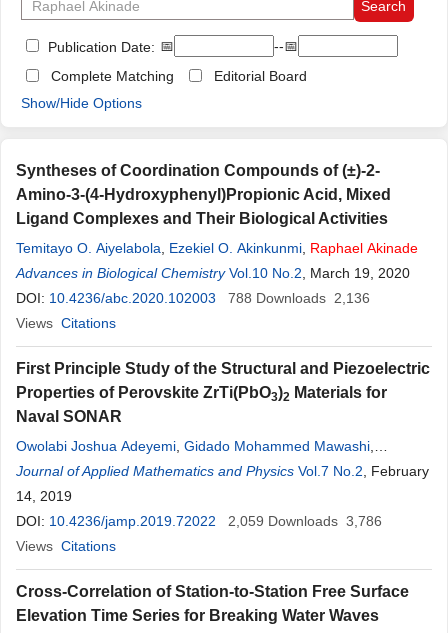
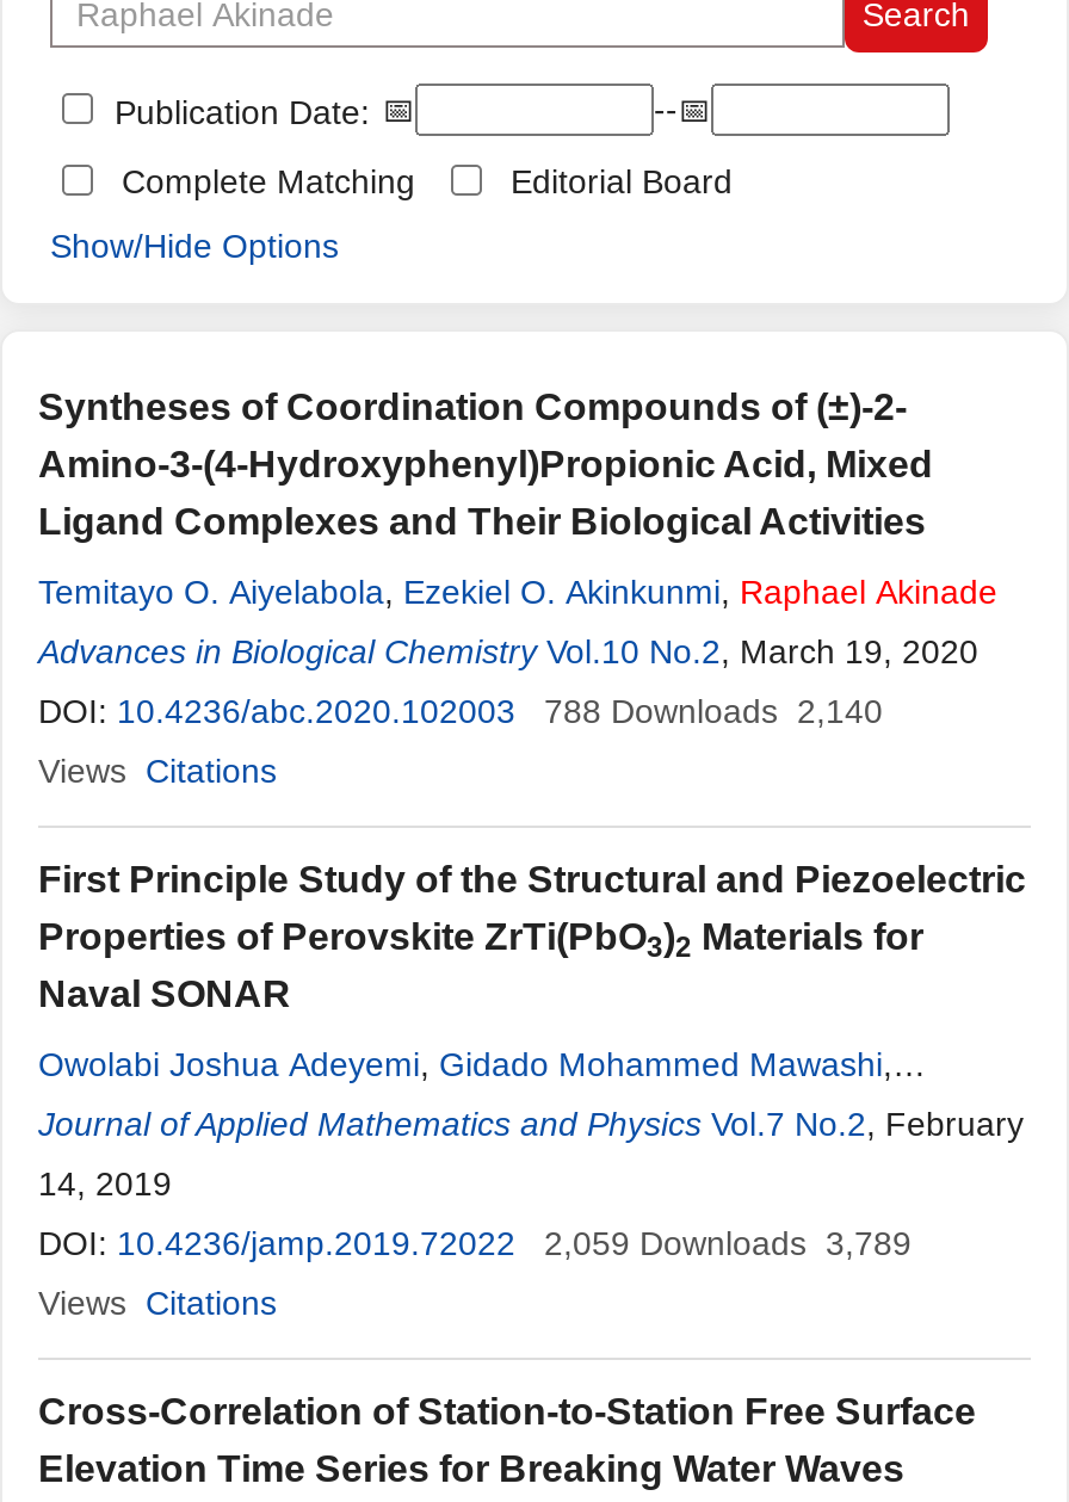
[16,290,370,306] DOI: 10.4236/abc.2020.102003 788 Downloads 2,136 -> [38,692,883,730] DOI: 10.4236/abc.2020.102003 788 Downloads 2,140
[16,513,382,529] DOI: 10.4236/jamp.2019.72022 2,059 Downloads 3,786 -> [38,1224,912,1262] DOI: 10.4236/jamp.2019.72022 2,059 Downloads 3,789

